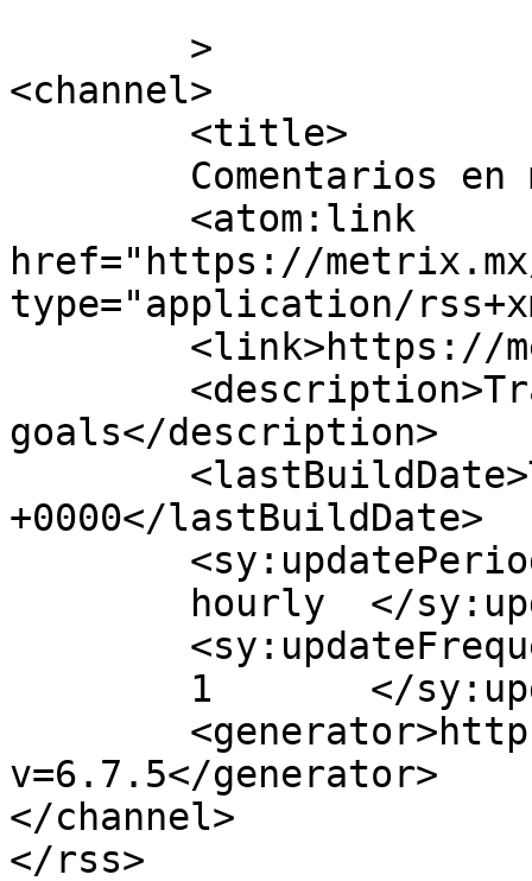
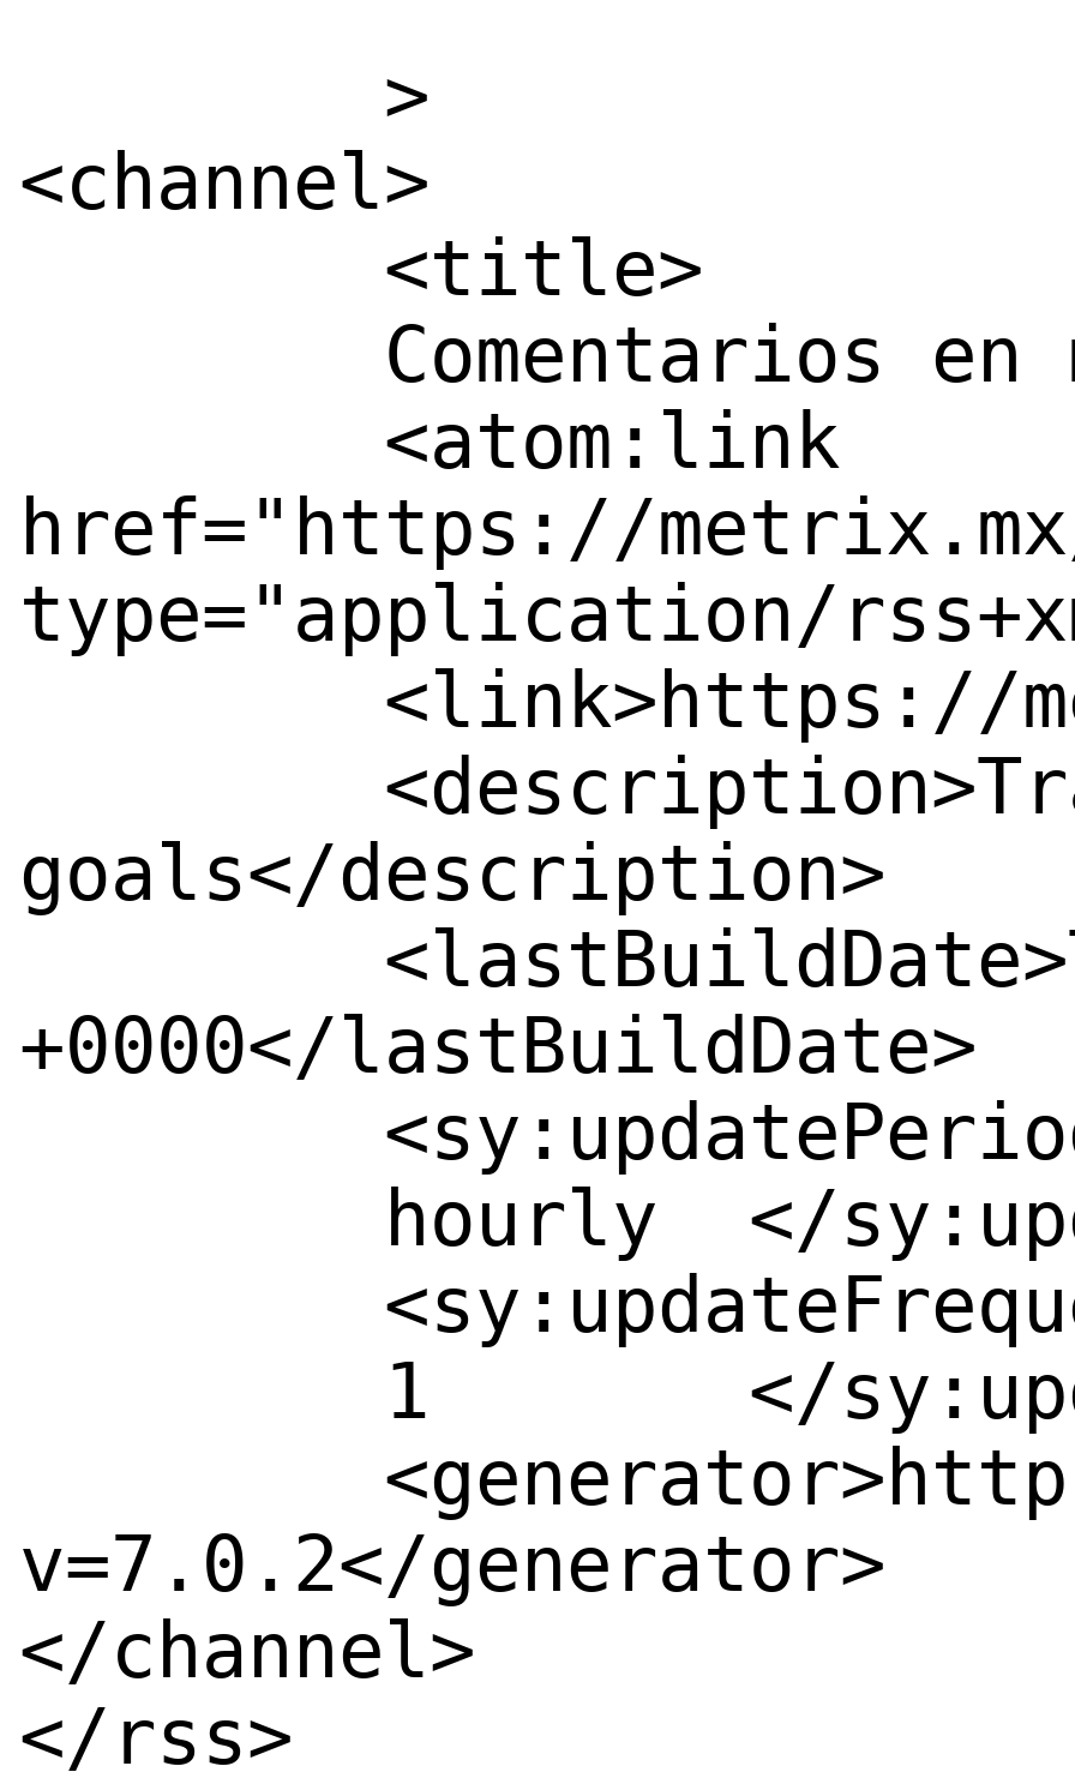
[9,753,438,796] v=6.7.5</generator> -> [19,1521,885,1608] v=7.0.2</generator>

